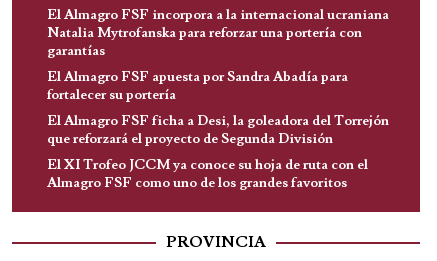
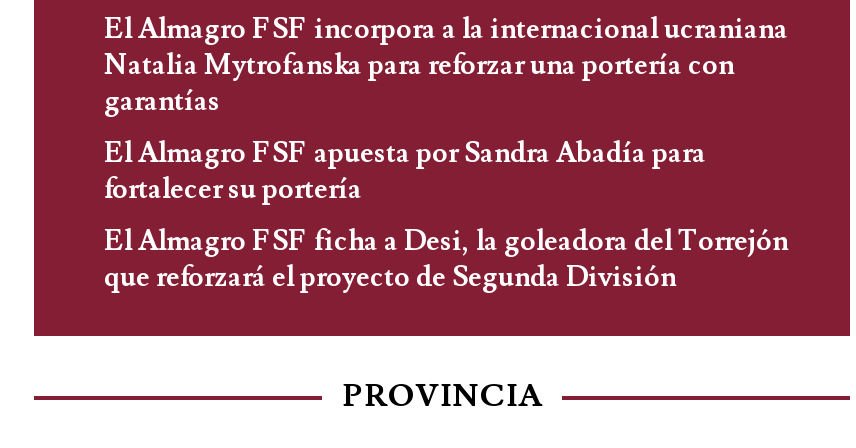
[47,156,368,192] El XI Trofeo JCCM ya conoce su hoja de ruta con el | Almagro FSF como uno de los grandes favoritos -> none

